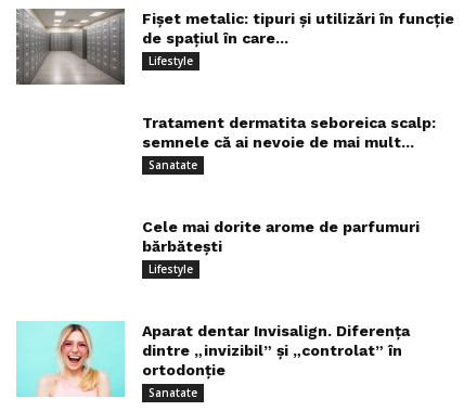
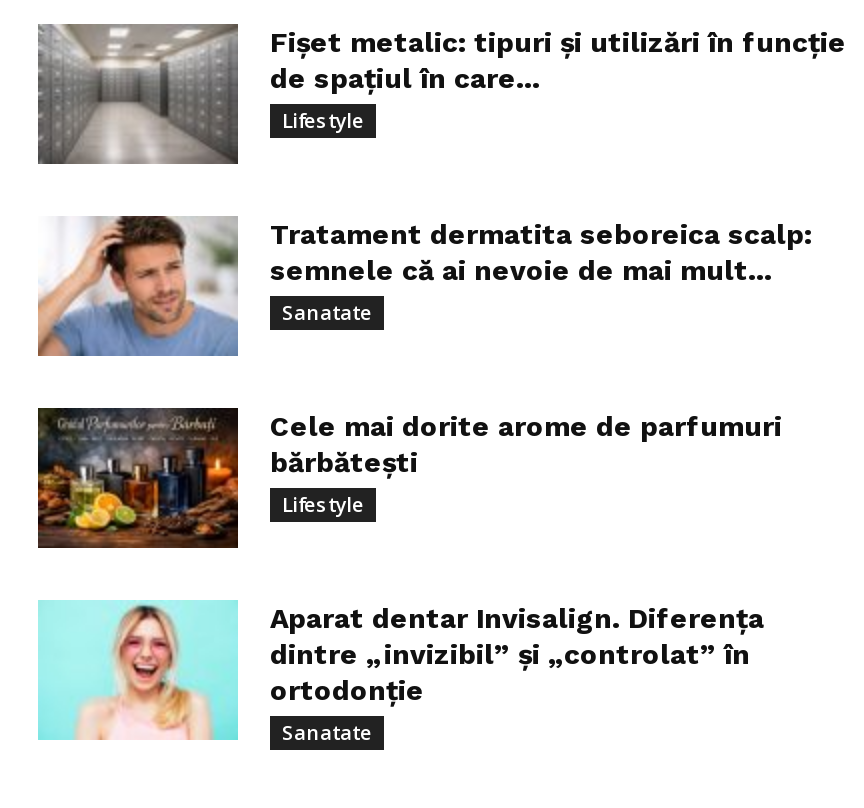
none -> [36,214,240,358] [image]
none -> [36,406,240,550] [image]

